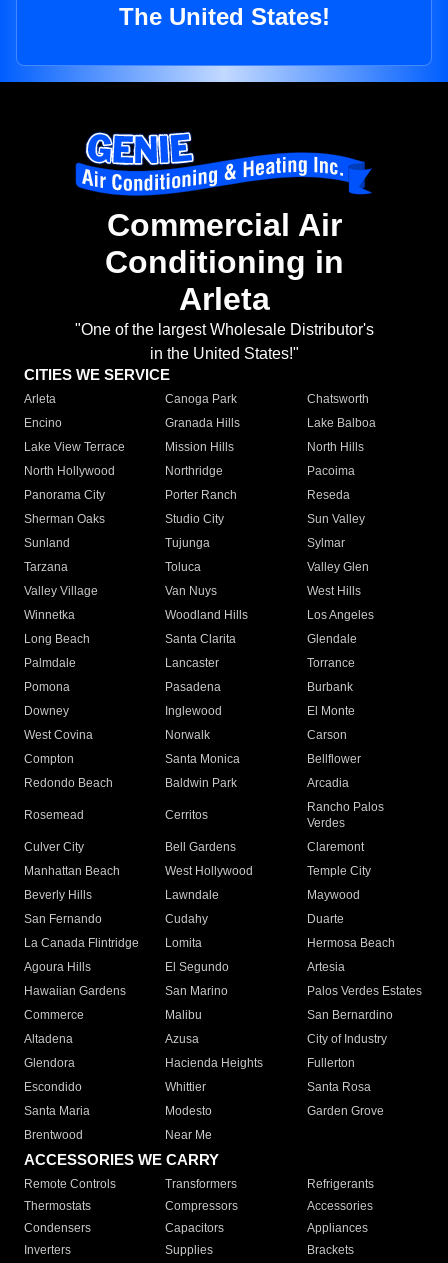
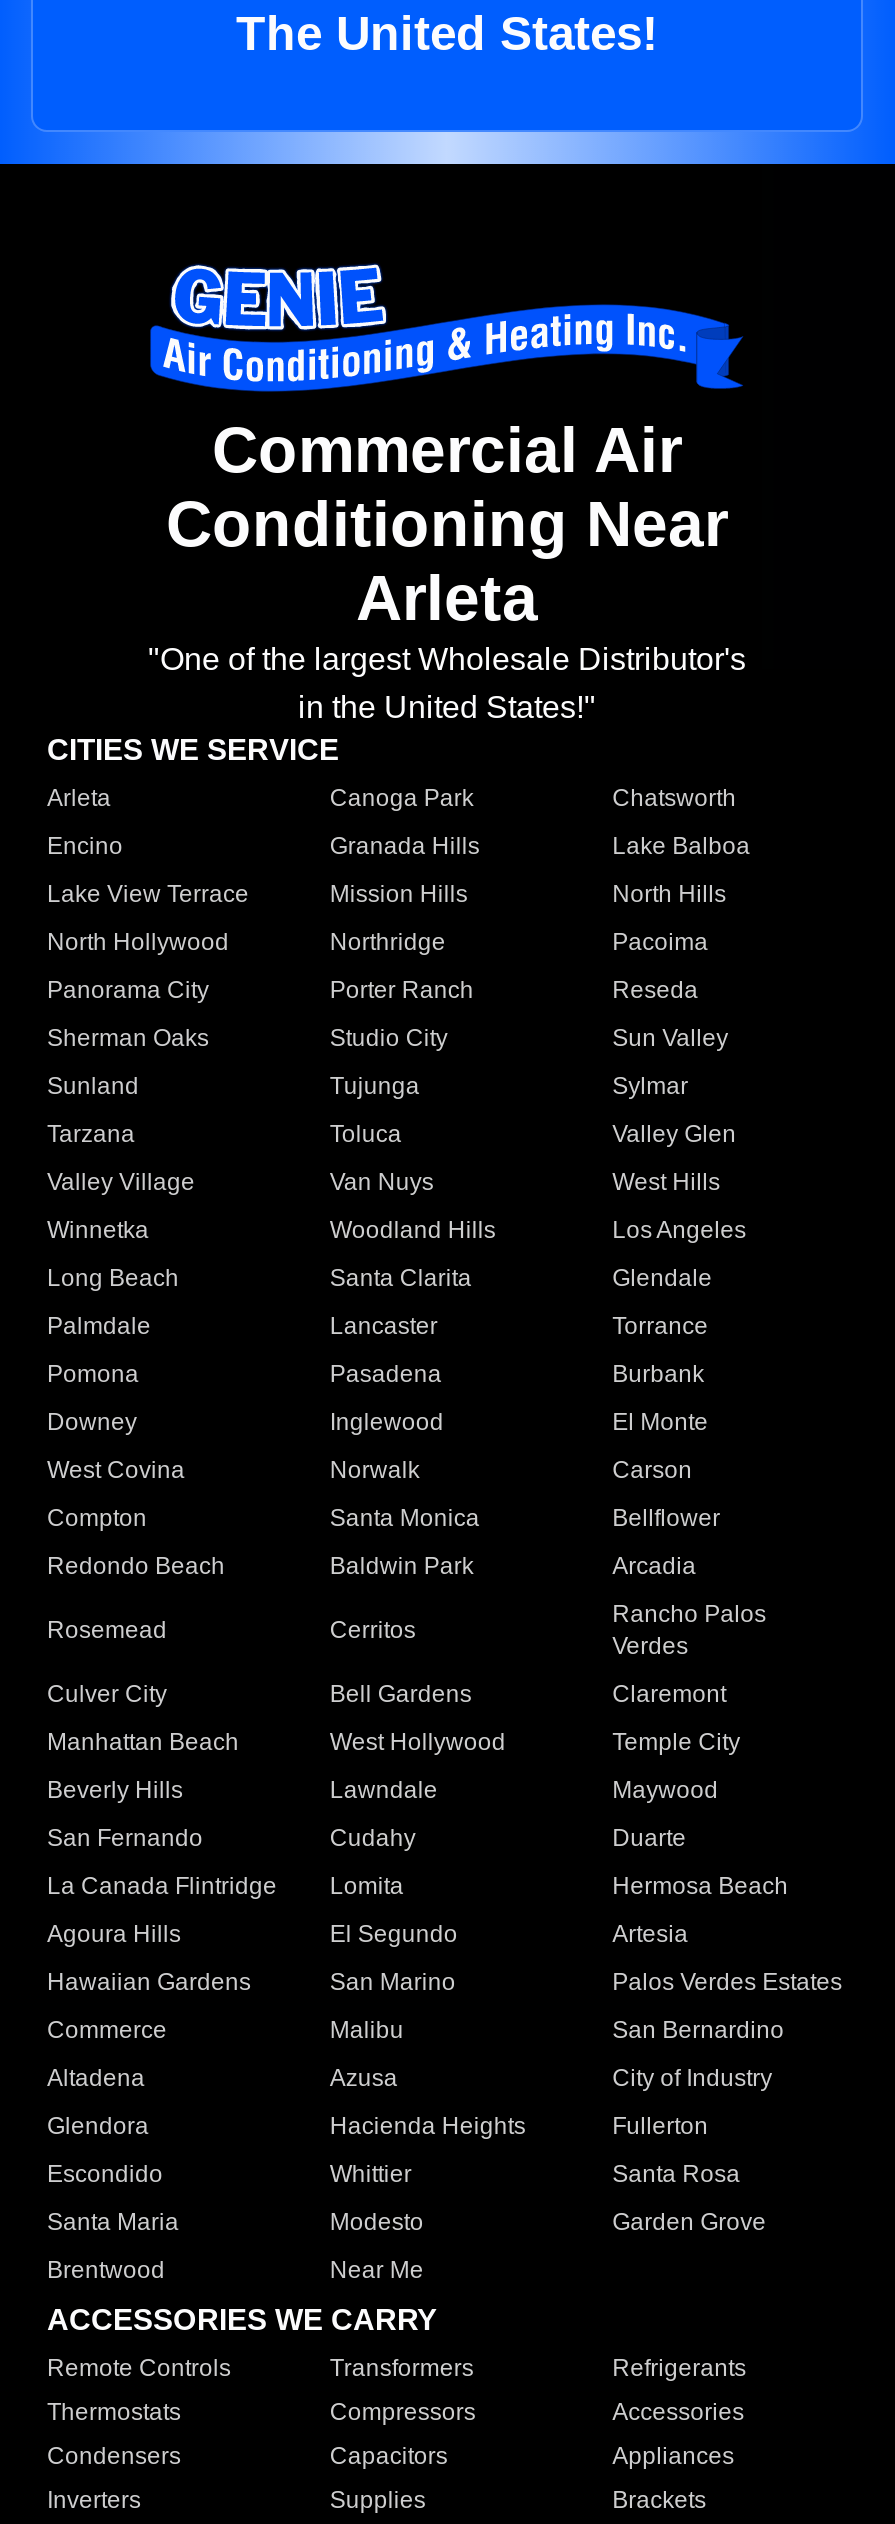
[104,244,343,280] Conditioning in -> [166,489,728,561] Conditioning Near

